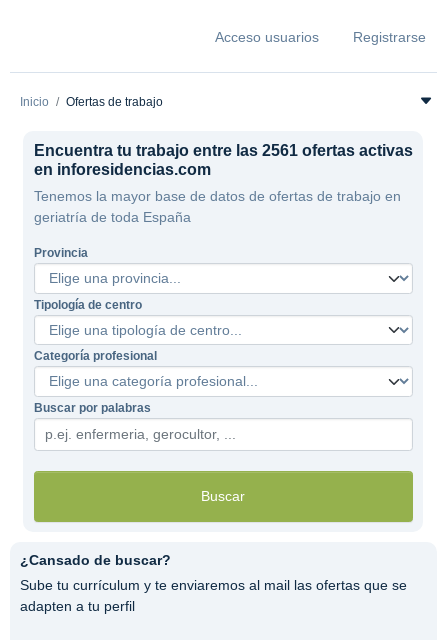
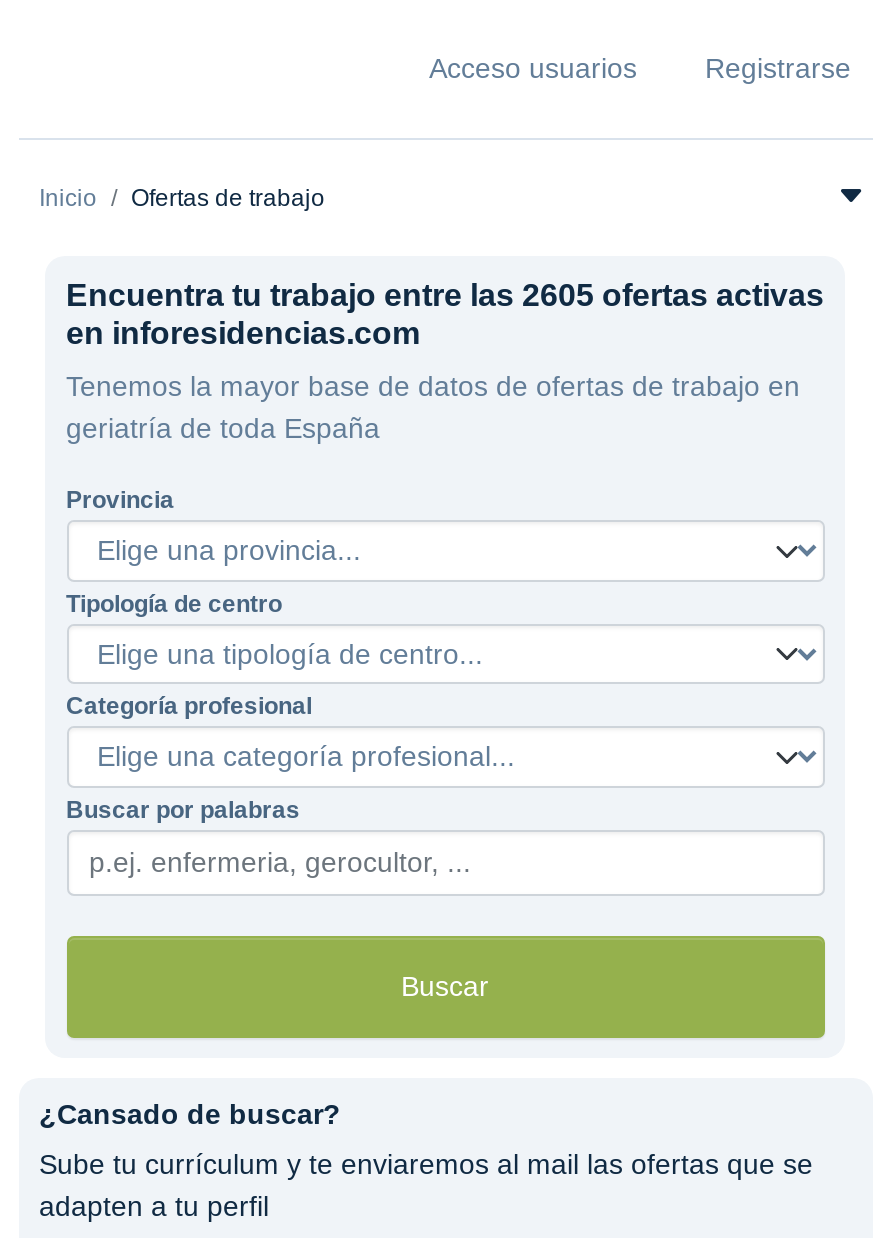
[33,142,412,159] Encuentra tu trabajo entre las 2561 ofertas activas -> [66,278,824,312] Encuentra tu trabajo entre las 2605 ofertas activas

